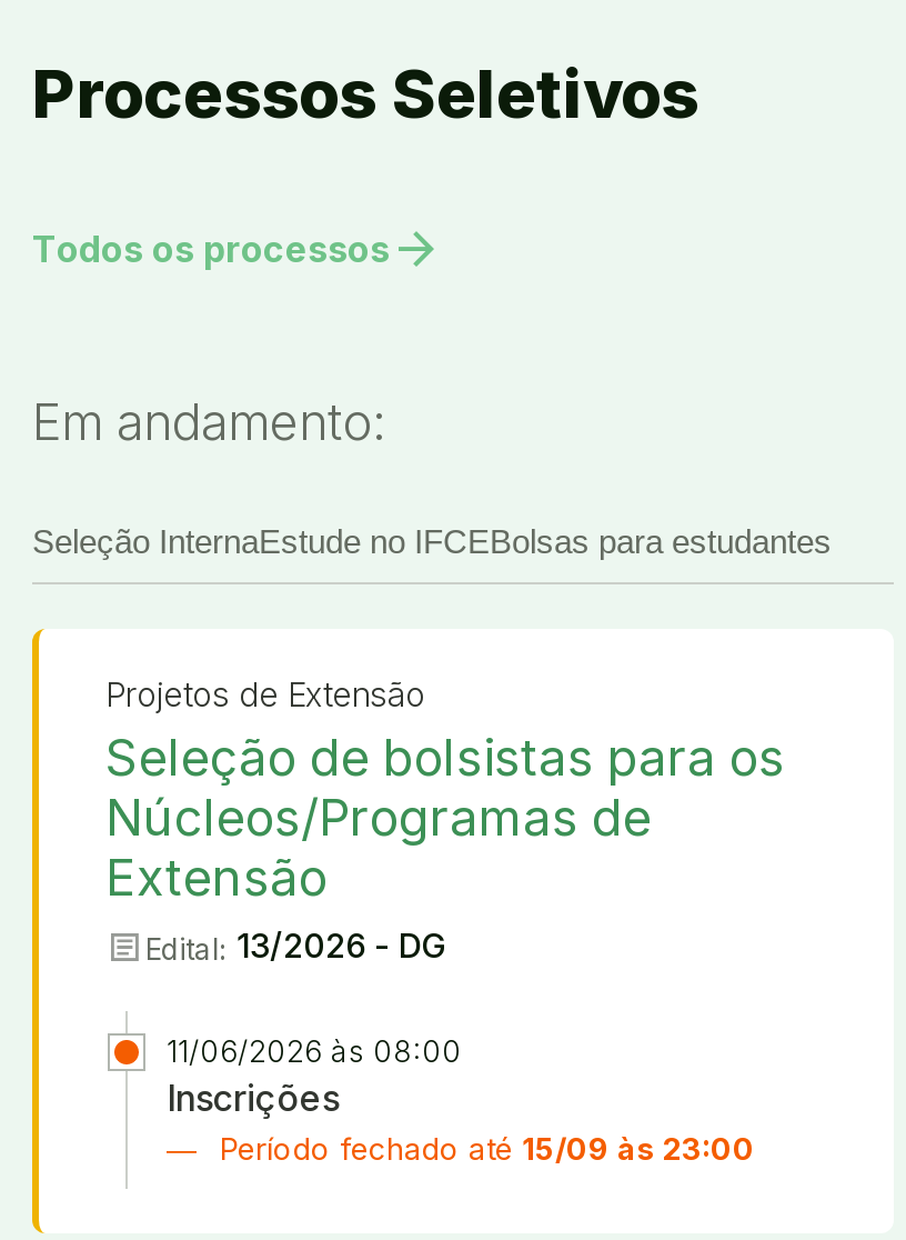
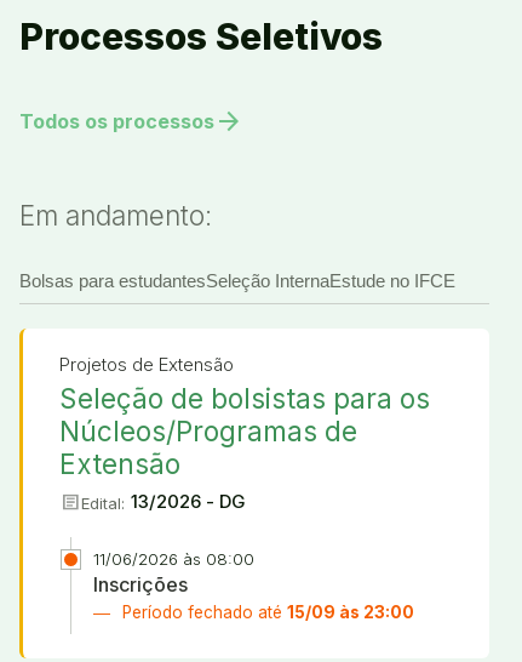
[32,523,832,561] Seleção InternaEstude no IFCEBolsas para estudantes -> [19,271,455,291] Bolsas para estudantesSeleção InternaEstude no IFCE

